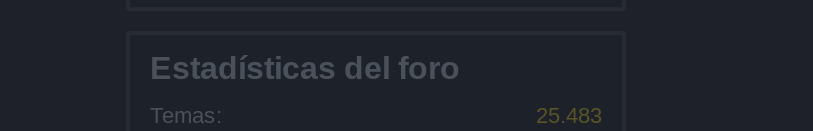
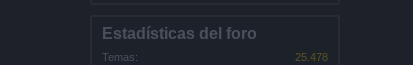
[536,103,602,127] 25.483 -> [295,51,328,63] 25.478

